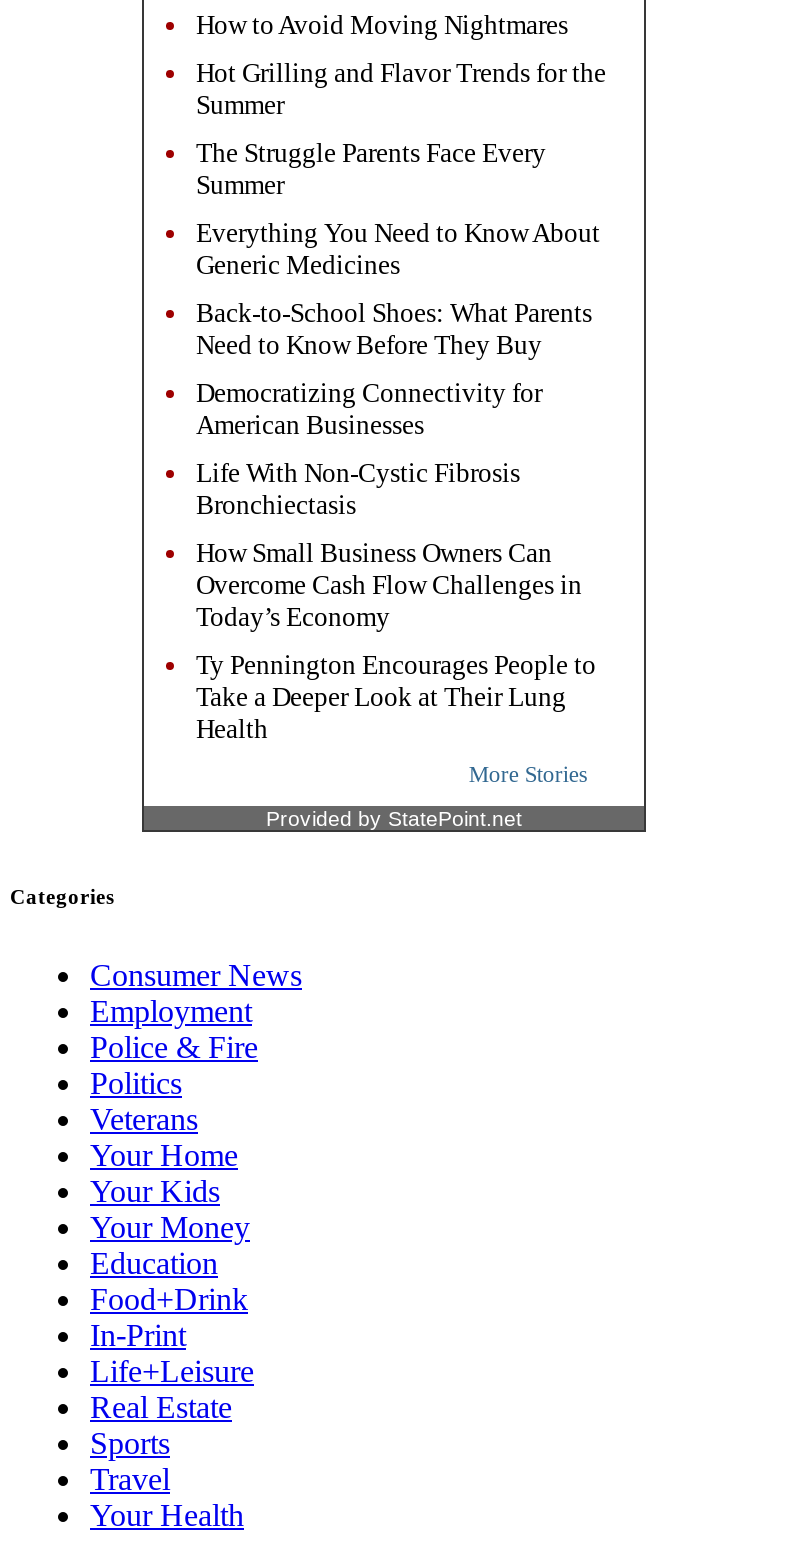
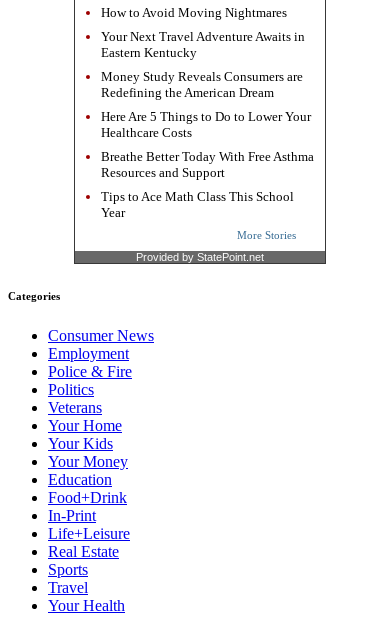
[196,58,606,744] Hot Grilling and Flavor Trends for the | Summer | The Struggle Parents Face Every | Summer | Everything You Need to Know About | Generic Medicines | Back-to-School Shoes: What Parents | Need to Know Before They Buy | Democratizing Connectivity for | American Businesses | Life With Non-Cystic Fibrosis | Bronchiectasis | How Small Business Owners Can | Overcome Cash Flow Challenges in | Today’s Economy | Ty Pennington Encourages People to | Take a Deeper Look at Their Lung | Health -> [101,29,314,220] Your Next Travel Adventure Awaits in | Eastern Kentucky | Money Study Reveals Consumers are | Redefining the American Dream | Here Are 5 Things to Do to Lower Your | Healthcare Costs | Breathe Better Today With Free Asthma | Resources and Support | Tips to Ace Math Class This School | Year

